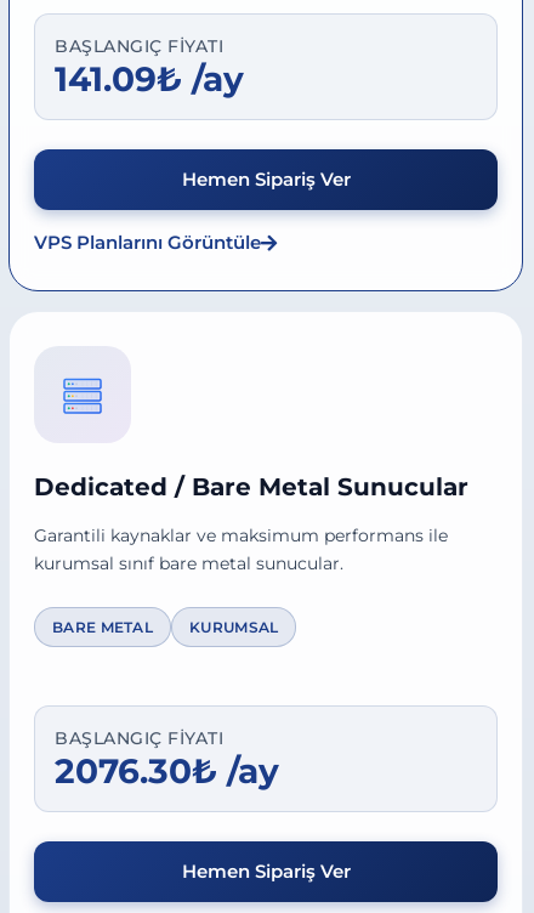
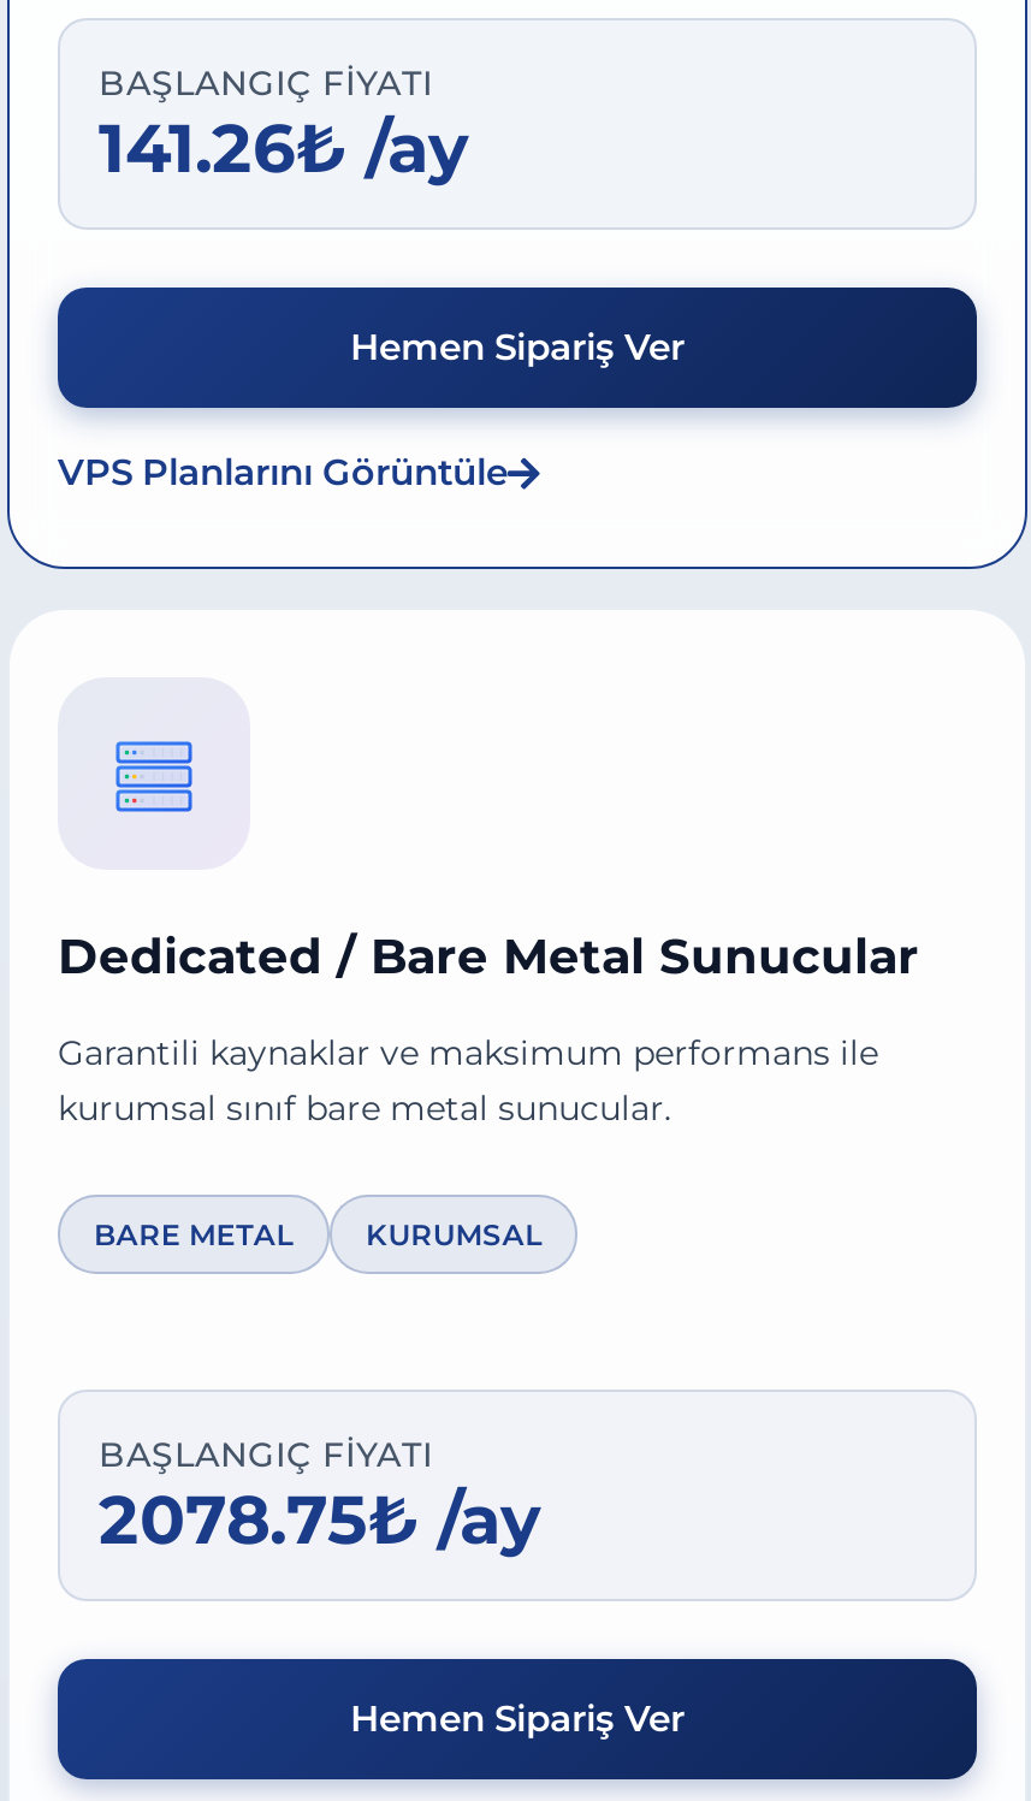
[55,59,244,100] 141.09₺ /ay -> [99,108,469,189] 141.26₺ /ay
[55,750,279,792] 2076.30₺ /ay -> [99,1479,541,1560] 2078.75₺ /ay

